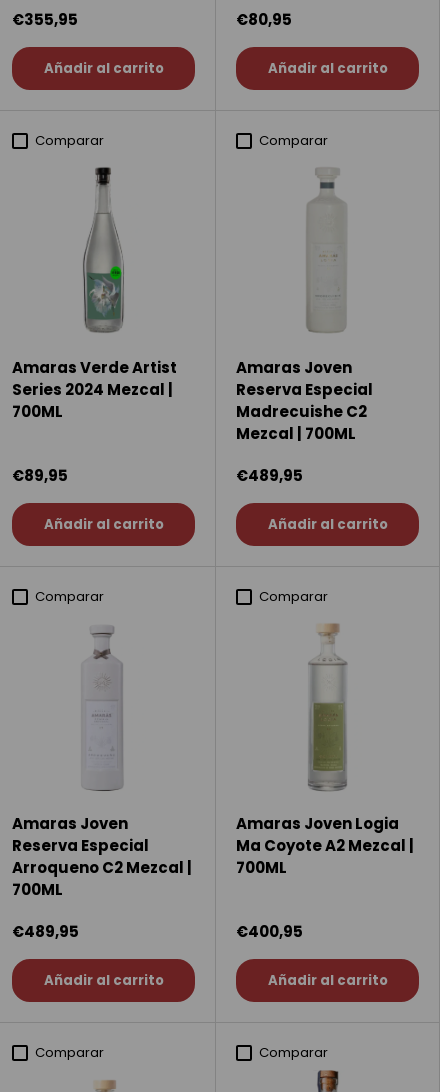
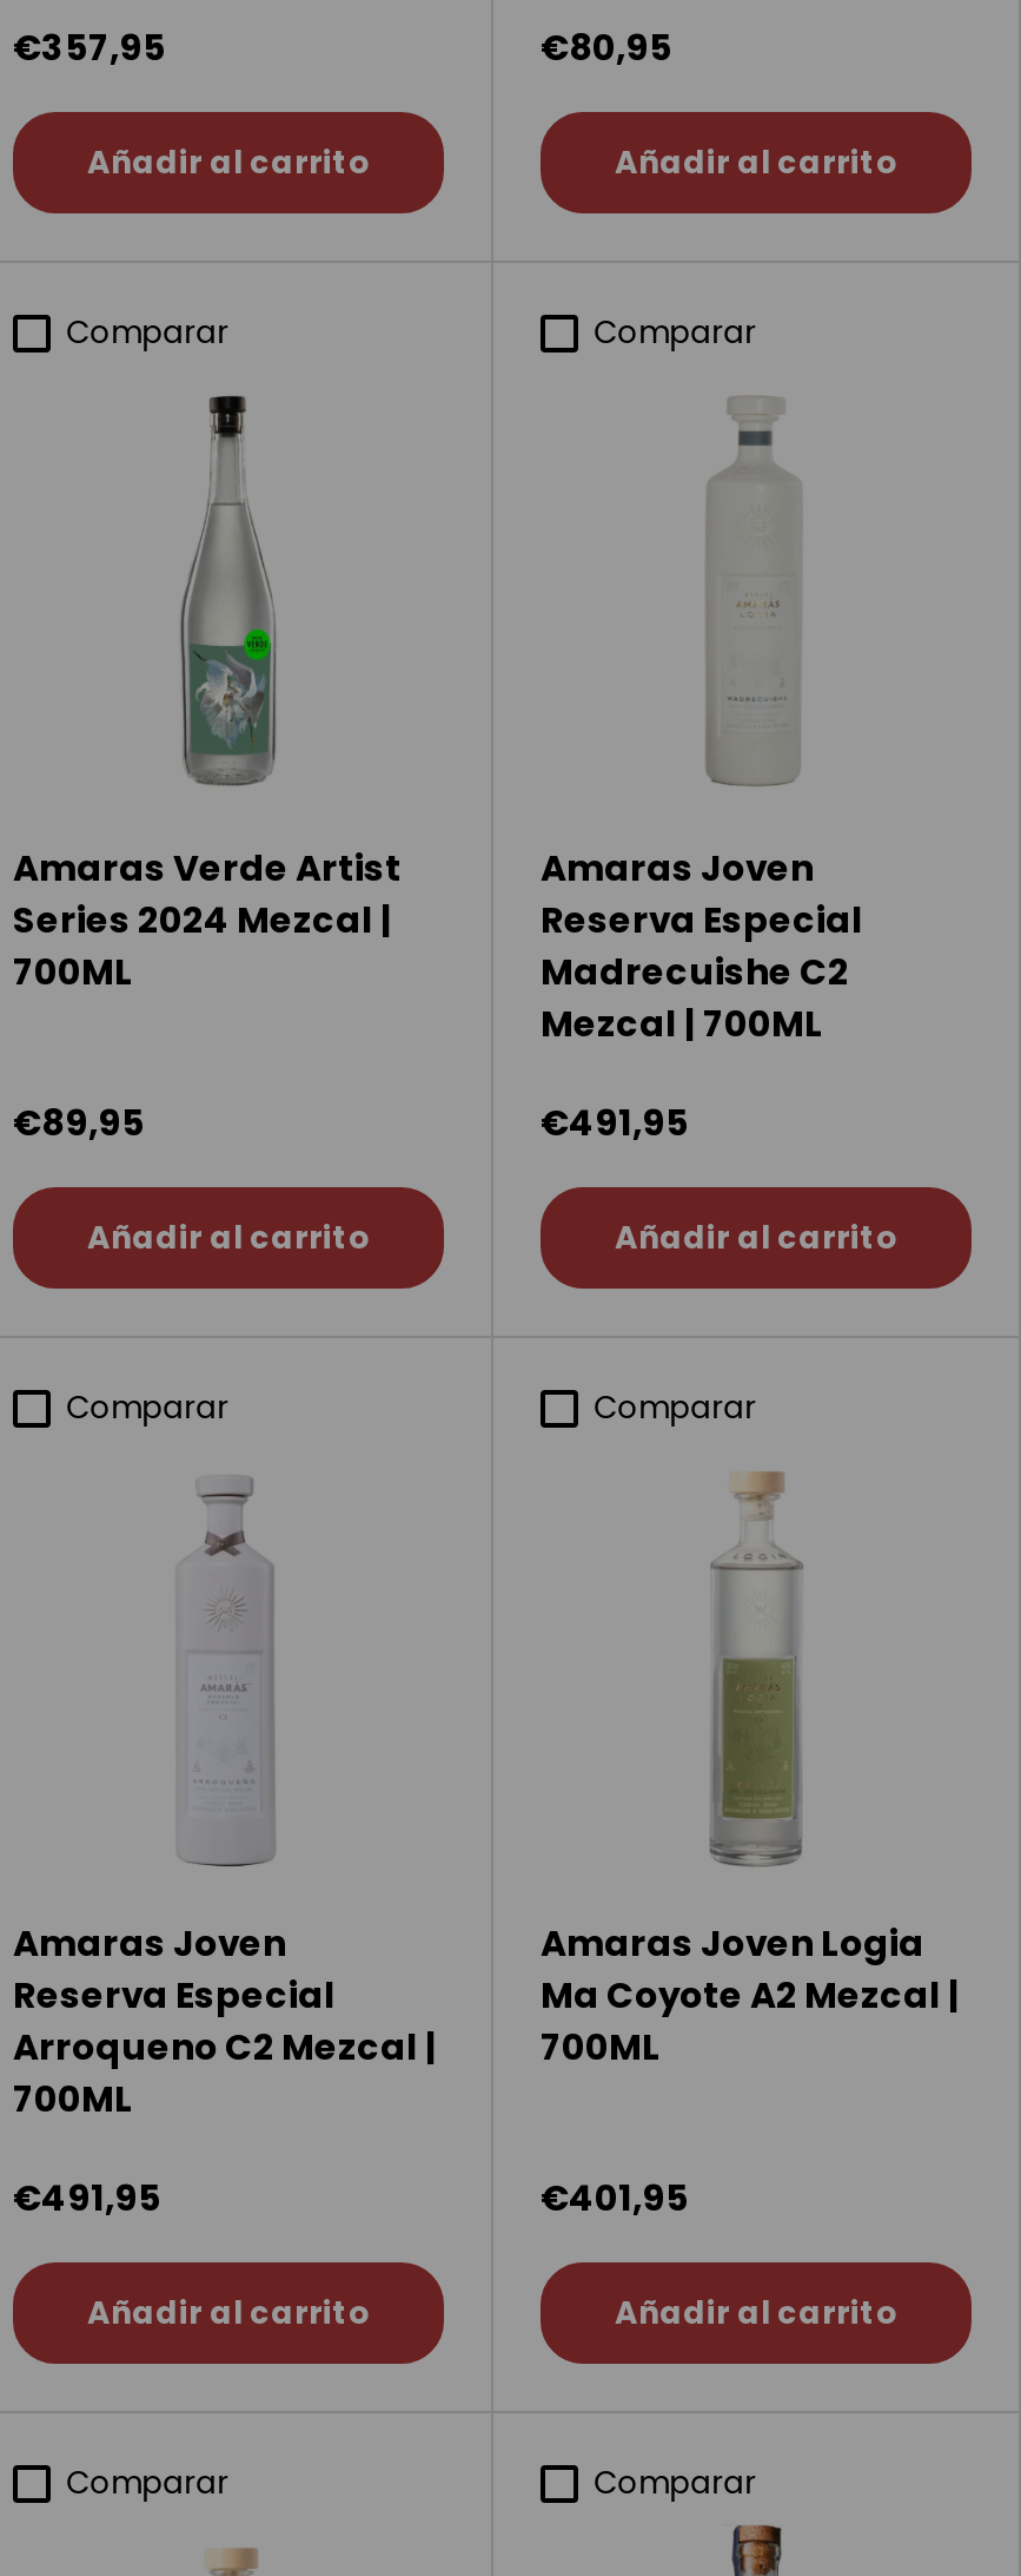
[12,9,78,30] €355,95 -> [13,22,166,71] €357,95
[236,465,303,486] €489,95 -> [541,1097,689,1147] €491,95
[12,921,79,942] €489,95 -> [13,2172,161,2222] €491,95
[236,921,303,942] €400,95 -> [541,2172,689,2222] €401,95

